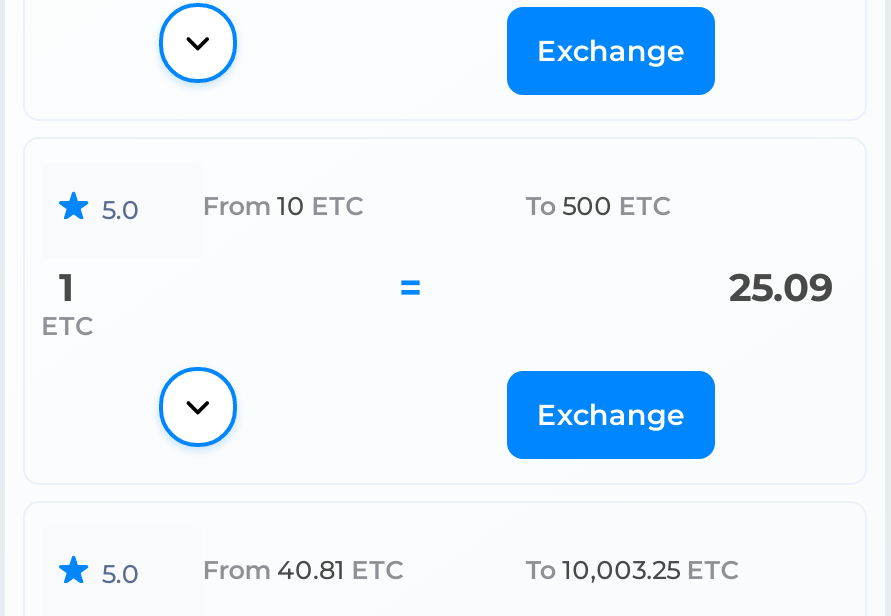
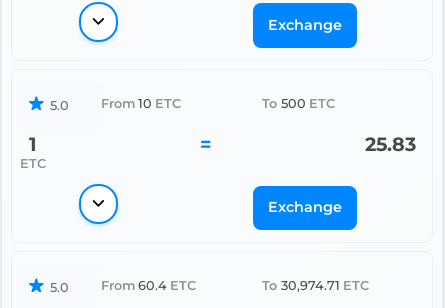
[729,263,833,311] 25.09 -> [365,132,416,156] 25.83
[203,556,403,586] From 40.81 ETC -> [101,278,196,293] From 60.4 ETC
[526,556,739,586] To 10,003.25 ETC -> [262,278,369,293] To 30,974.71 ETC

